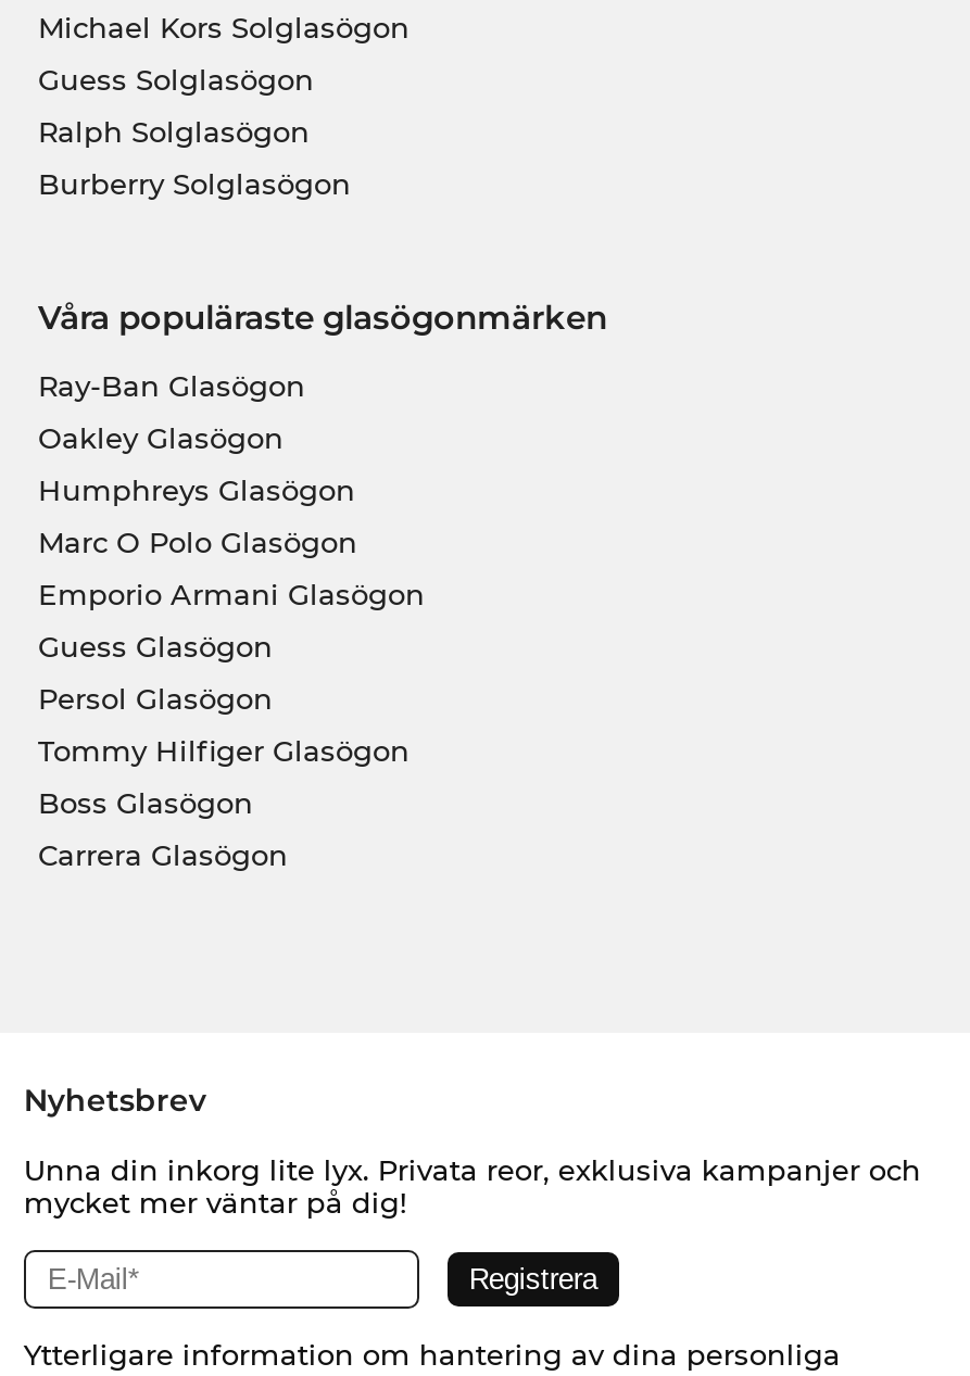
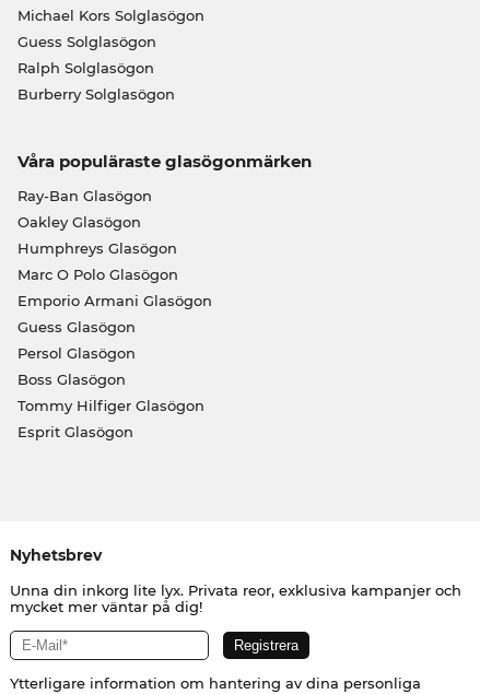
moved [38,734,410,769] -> [17,397,204,415]: Tommy Hilfiger Glasögon
moved [38,786,253,821] -> [17,371,125,388]: Boss Glasögon
[38,838,288,873] Carrera Glasögon -> [17,423,133,441] Esprit Glasögon

